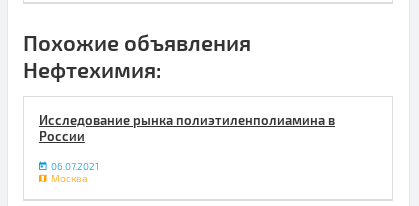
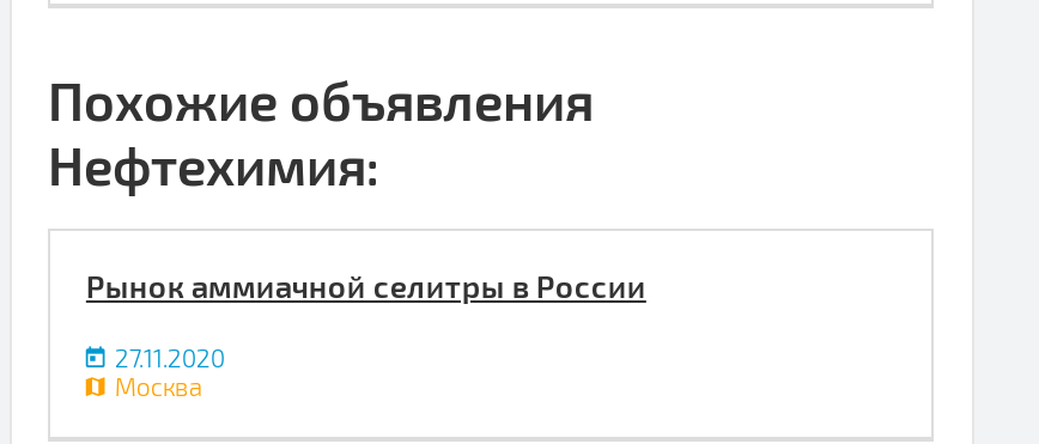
[39,112,335,144] Исследование рынка полиэтиленполиамина в | России -> [86,267,646,305] Рынок аммиачной селитры в России
[47,160,99,172] 06.07.2021 -> [105,343,225,372] 27.11.2020

